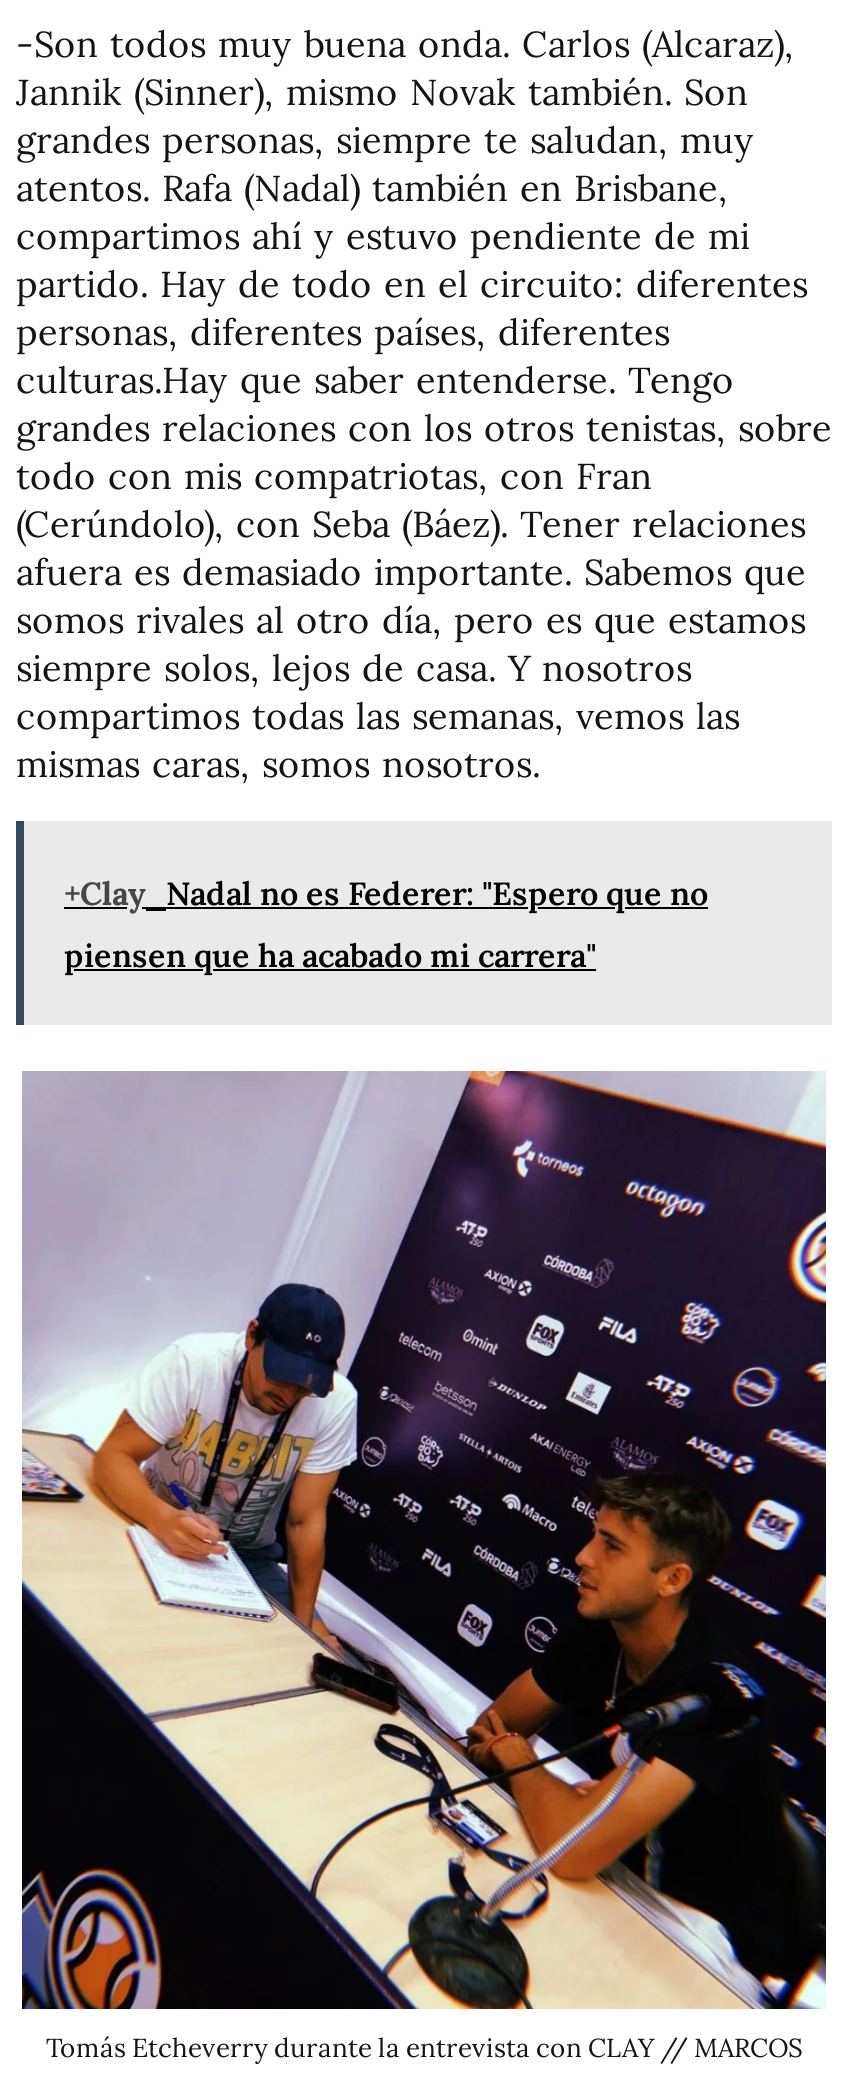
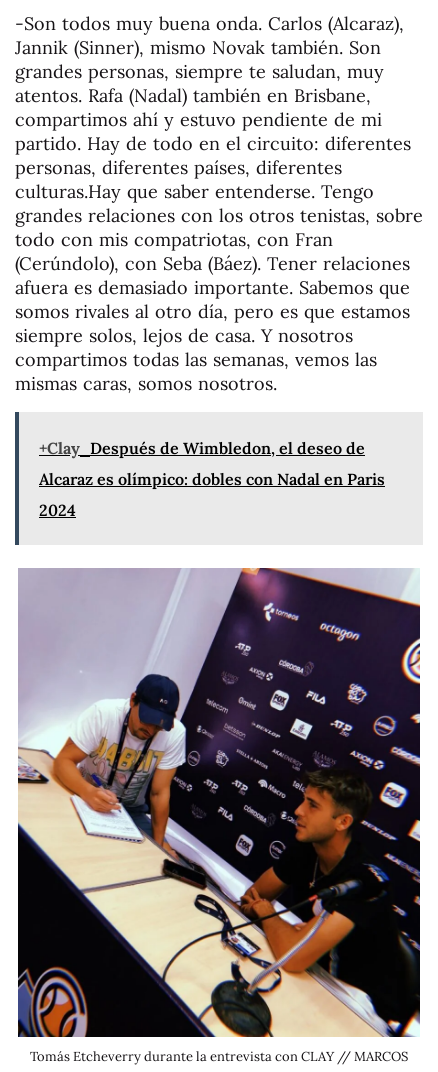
[64,873,708,975] +Clay Nadal no es Federer: "Espero que no | piensen que ha acabado mi carrera" -> [39,438,385,520] +Clay Después de Wimbledon, el deseo de | Alcaraz es olímpico: dobles con Nadal en Paris | 2024

